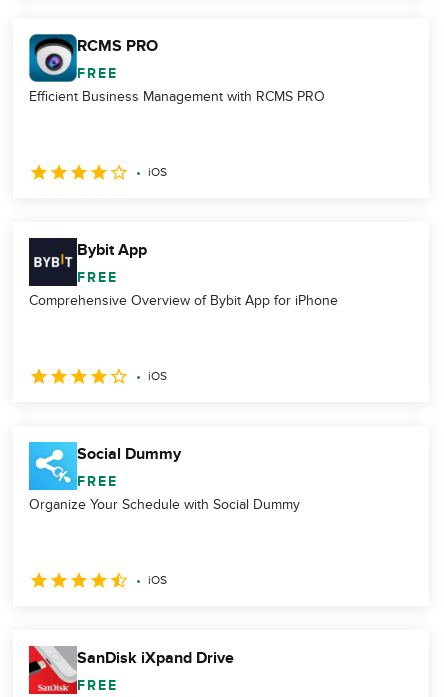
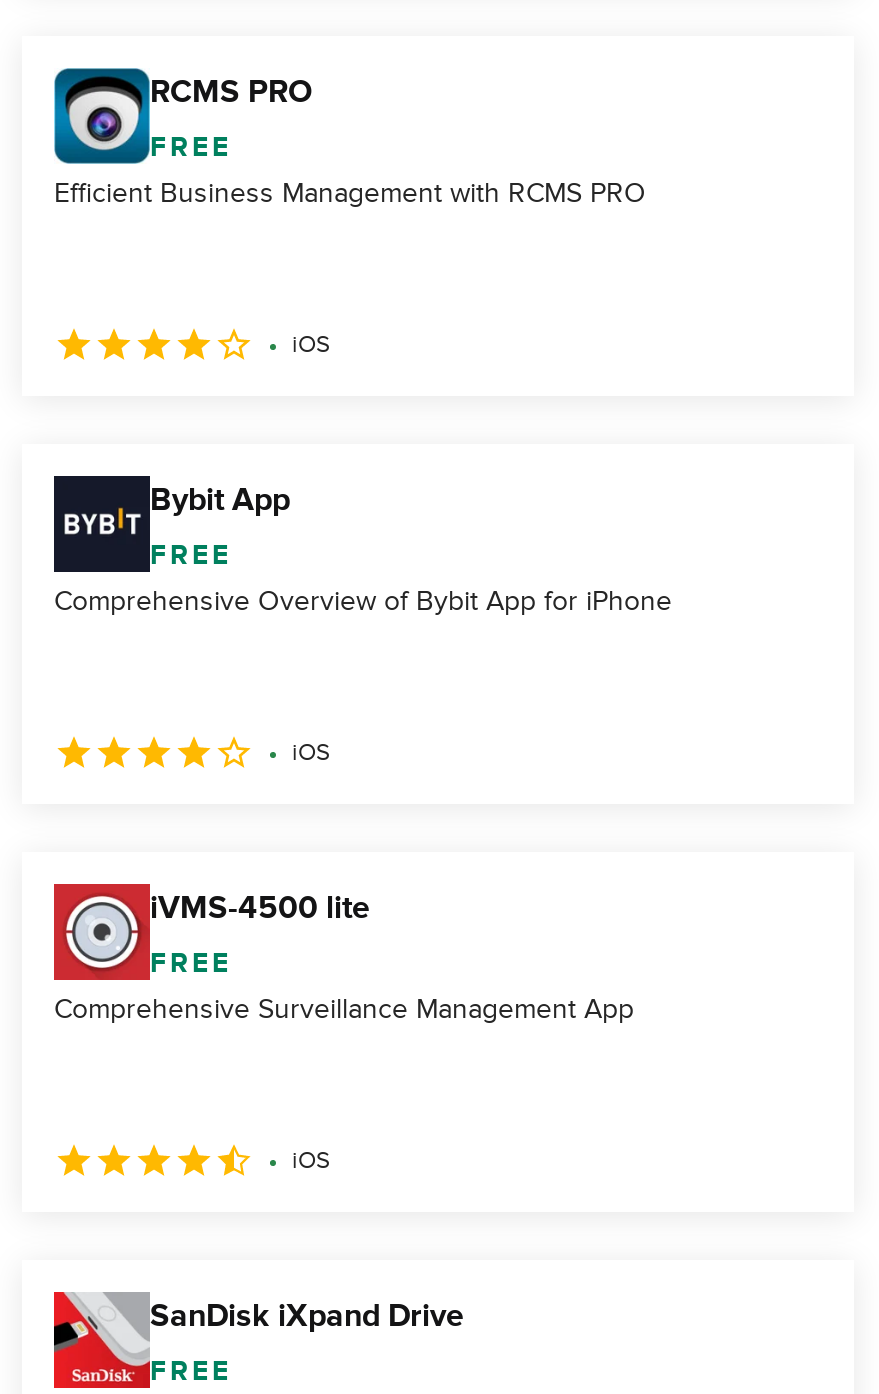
[28,441,181,489] [image] | Social Dummy -> [52,882,370,978] [image] | iVMS-4500 lite
[29,496,300,513] Organize Your Schedule with Social Dummy -> [54,992,634,1026] Comprehensive Surveillance Management App

